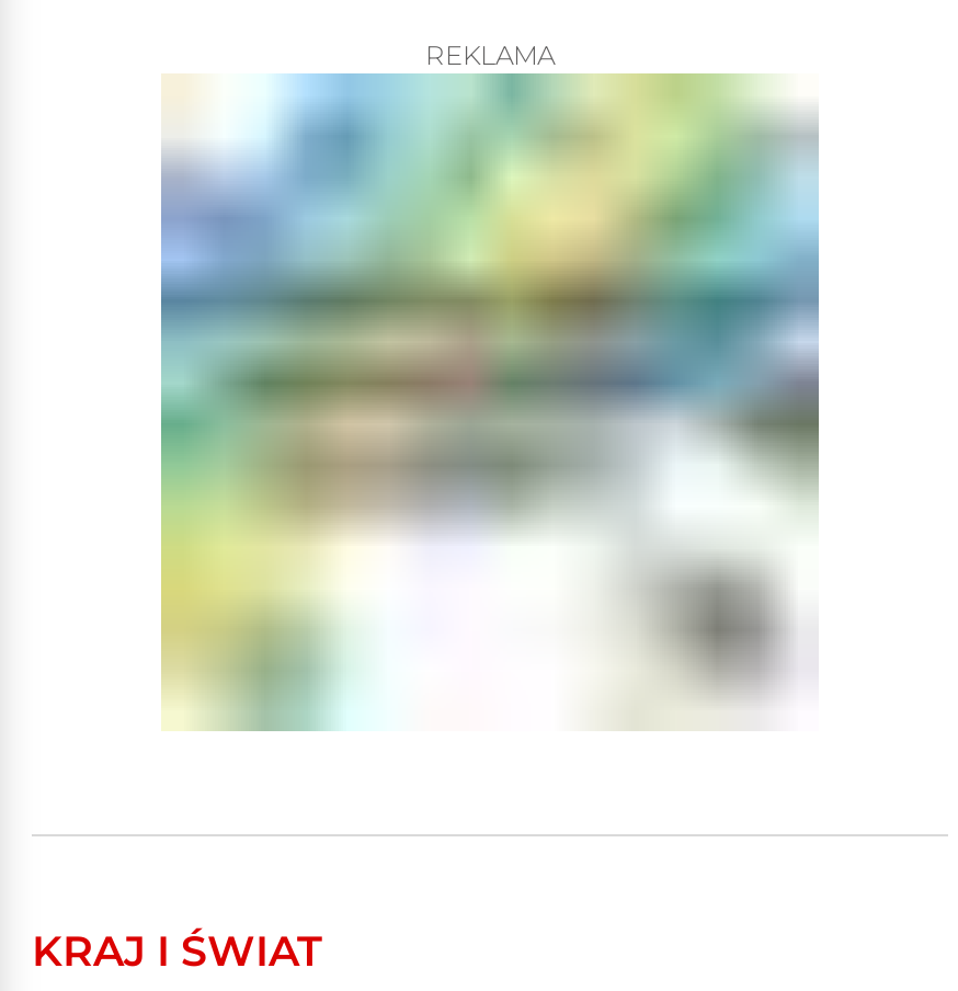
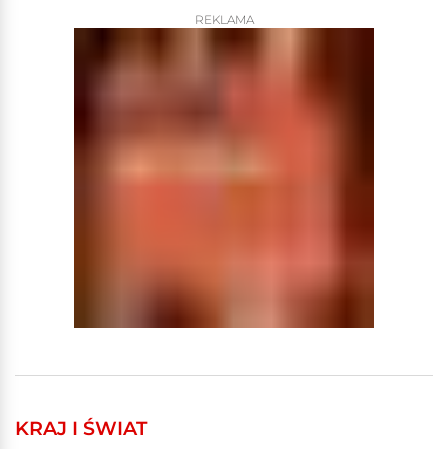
[159,71,821,733] [image] -> [73,27,375,329] [image]

